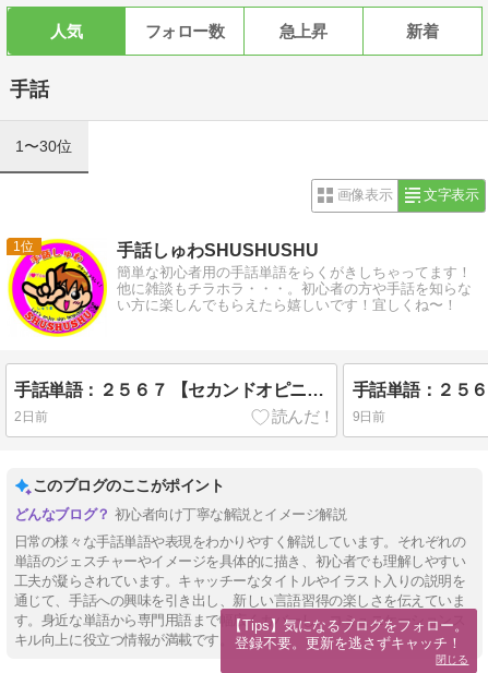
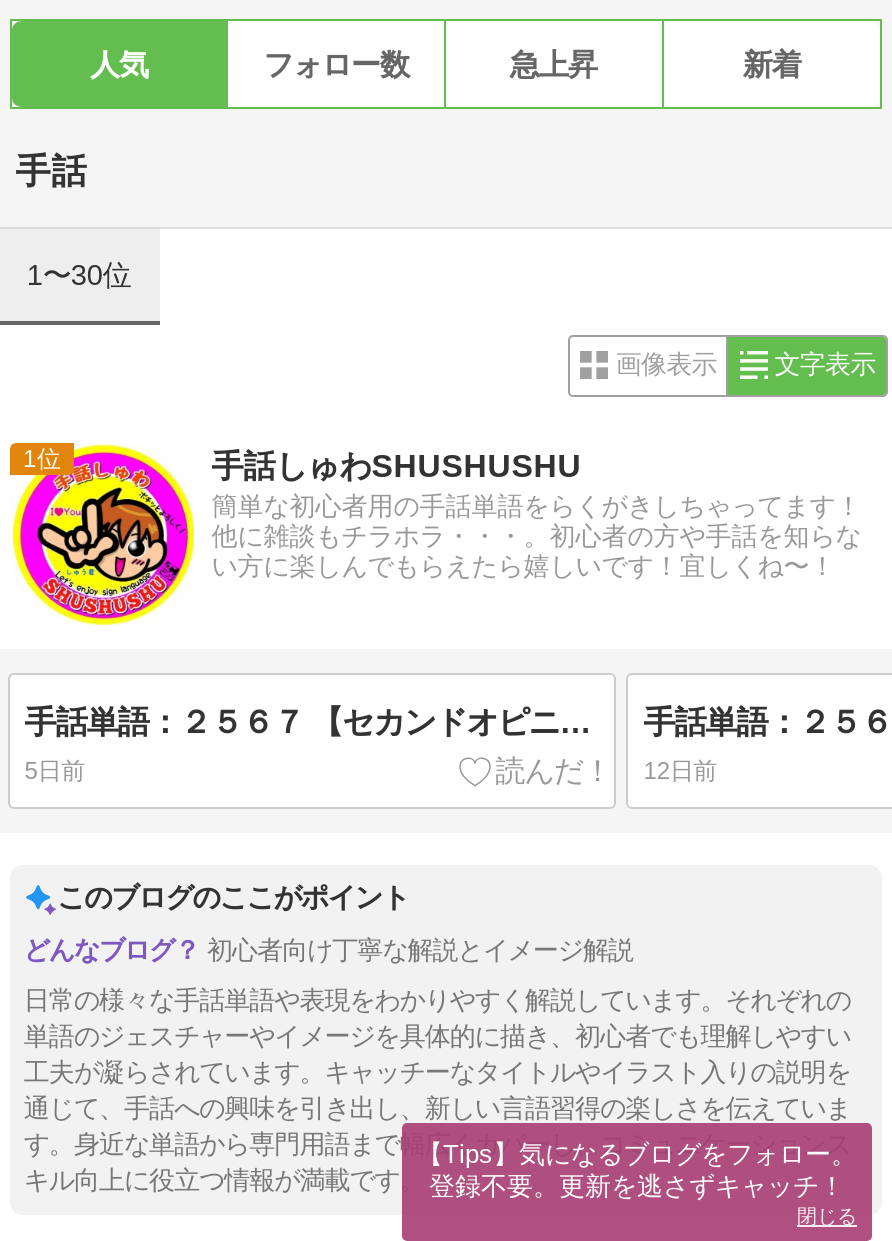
[15,409,47,424] 2日前 -> [25,757,84,785] 5日前
[352,409,385,424] 9日前 -> [643,757,717,785] 12日前

